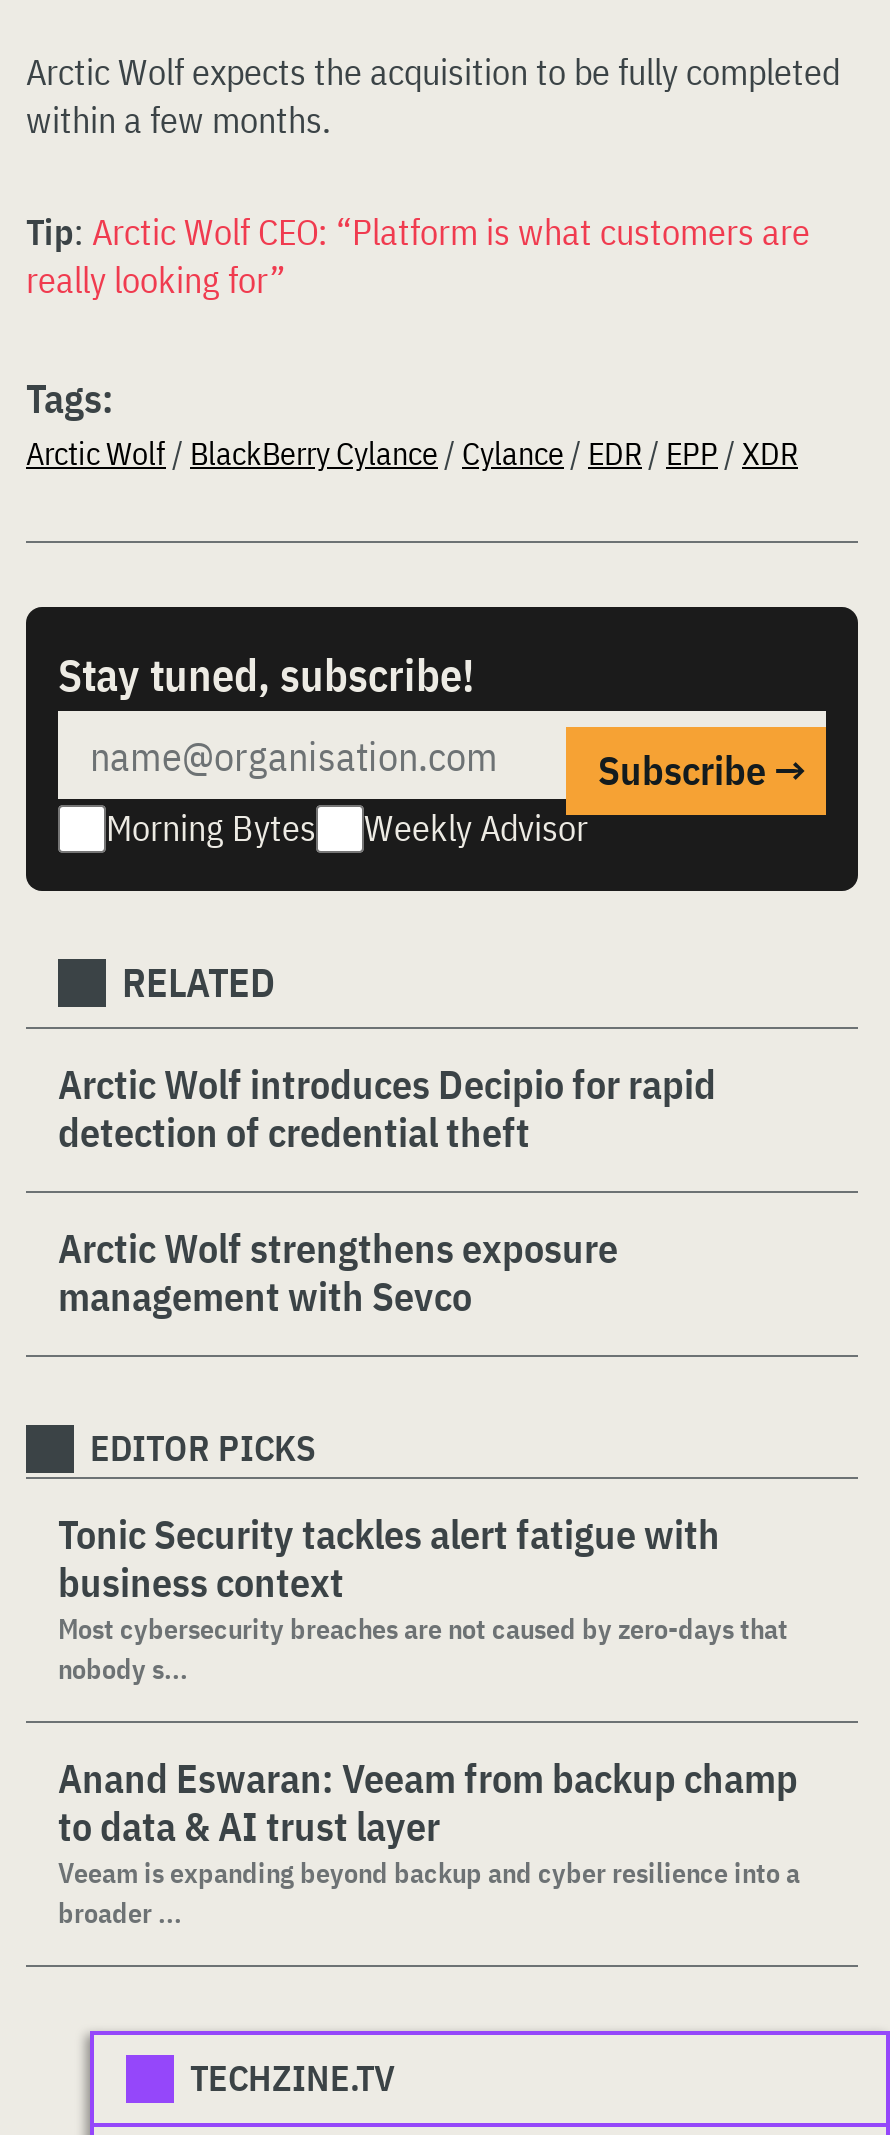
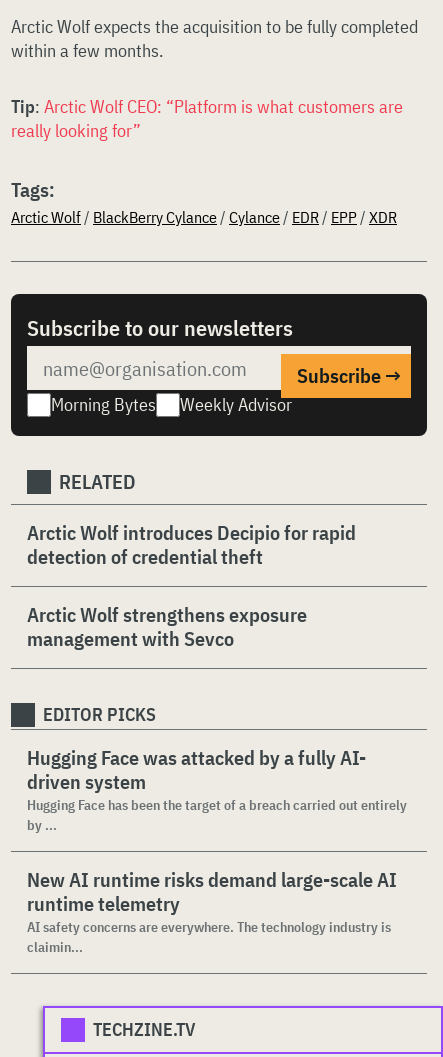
[58,645,474,703] Stay tuned, subscribe! -> [27,313,293,342] Subscribe to our newsletters
[58,1507,788,1687] Tonic Security tackles alert fatigue with | business context | Most cybersecurity breaches are not caused by zero-days that | nobody s... -> [27,744,407,834] Hugging Face was attacked by a fully AI- | driven system | Hugging Face has been the target of a breach carried out entirely | by ...
[58,1751,800,1931] Anand Eswaran: Veeam from backup champ | to data & AI trust layer | Veeam is expanding beyond backup and cyber resilience into a | broader ... -> [27,866,397,956] New AI runtime risks demand large-scale AI | runtime telemetry | AI safety concerns are everywhere. The technology industry is | claimin...

